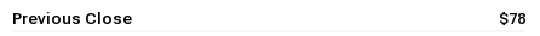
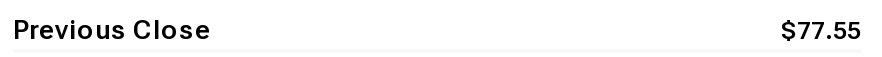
[499,11,525,28] $78 -> [781,17,861,45] $77.55

